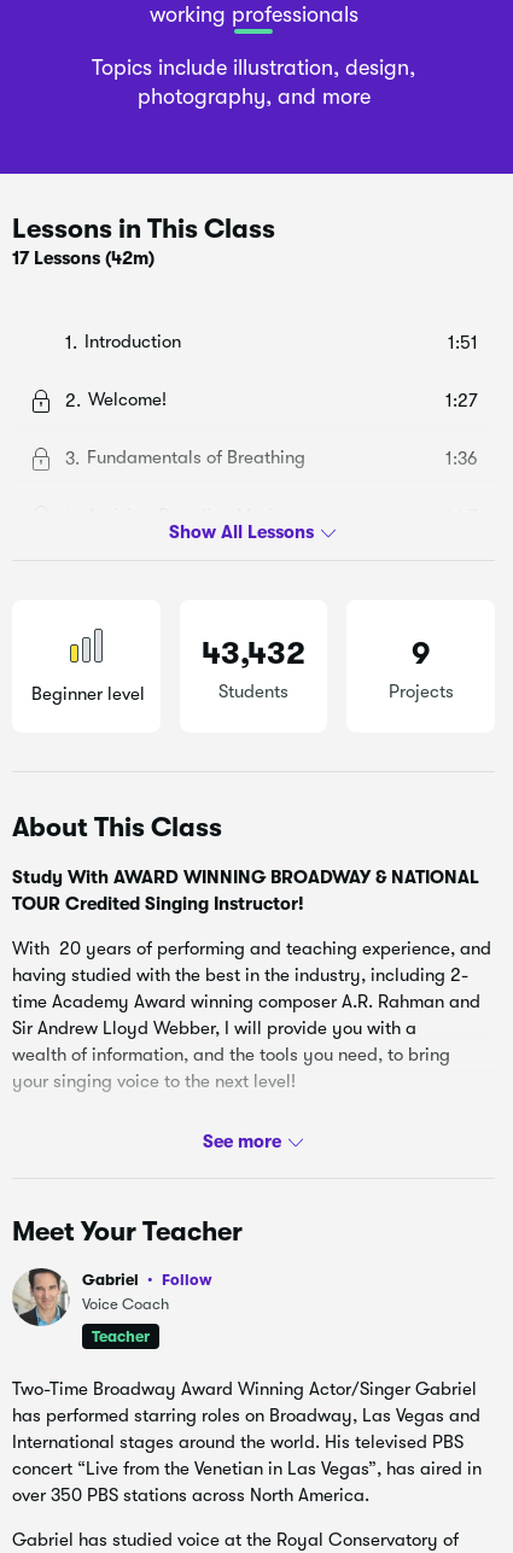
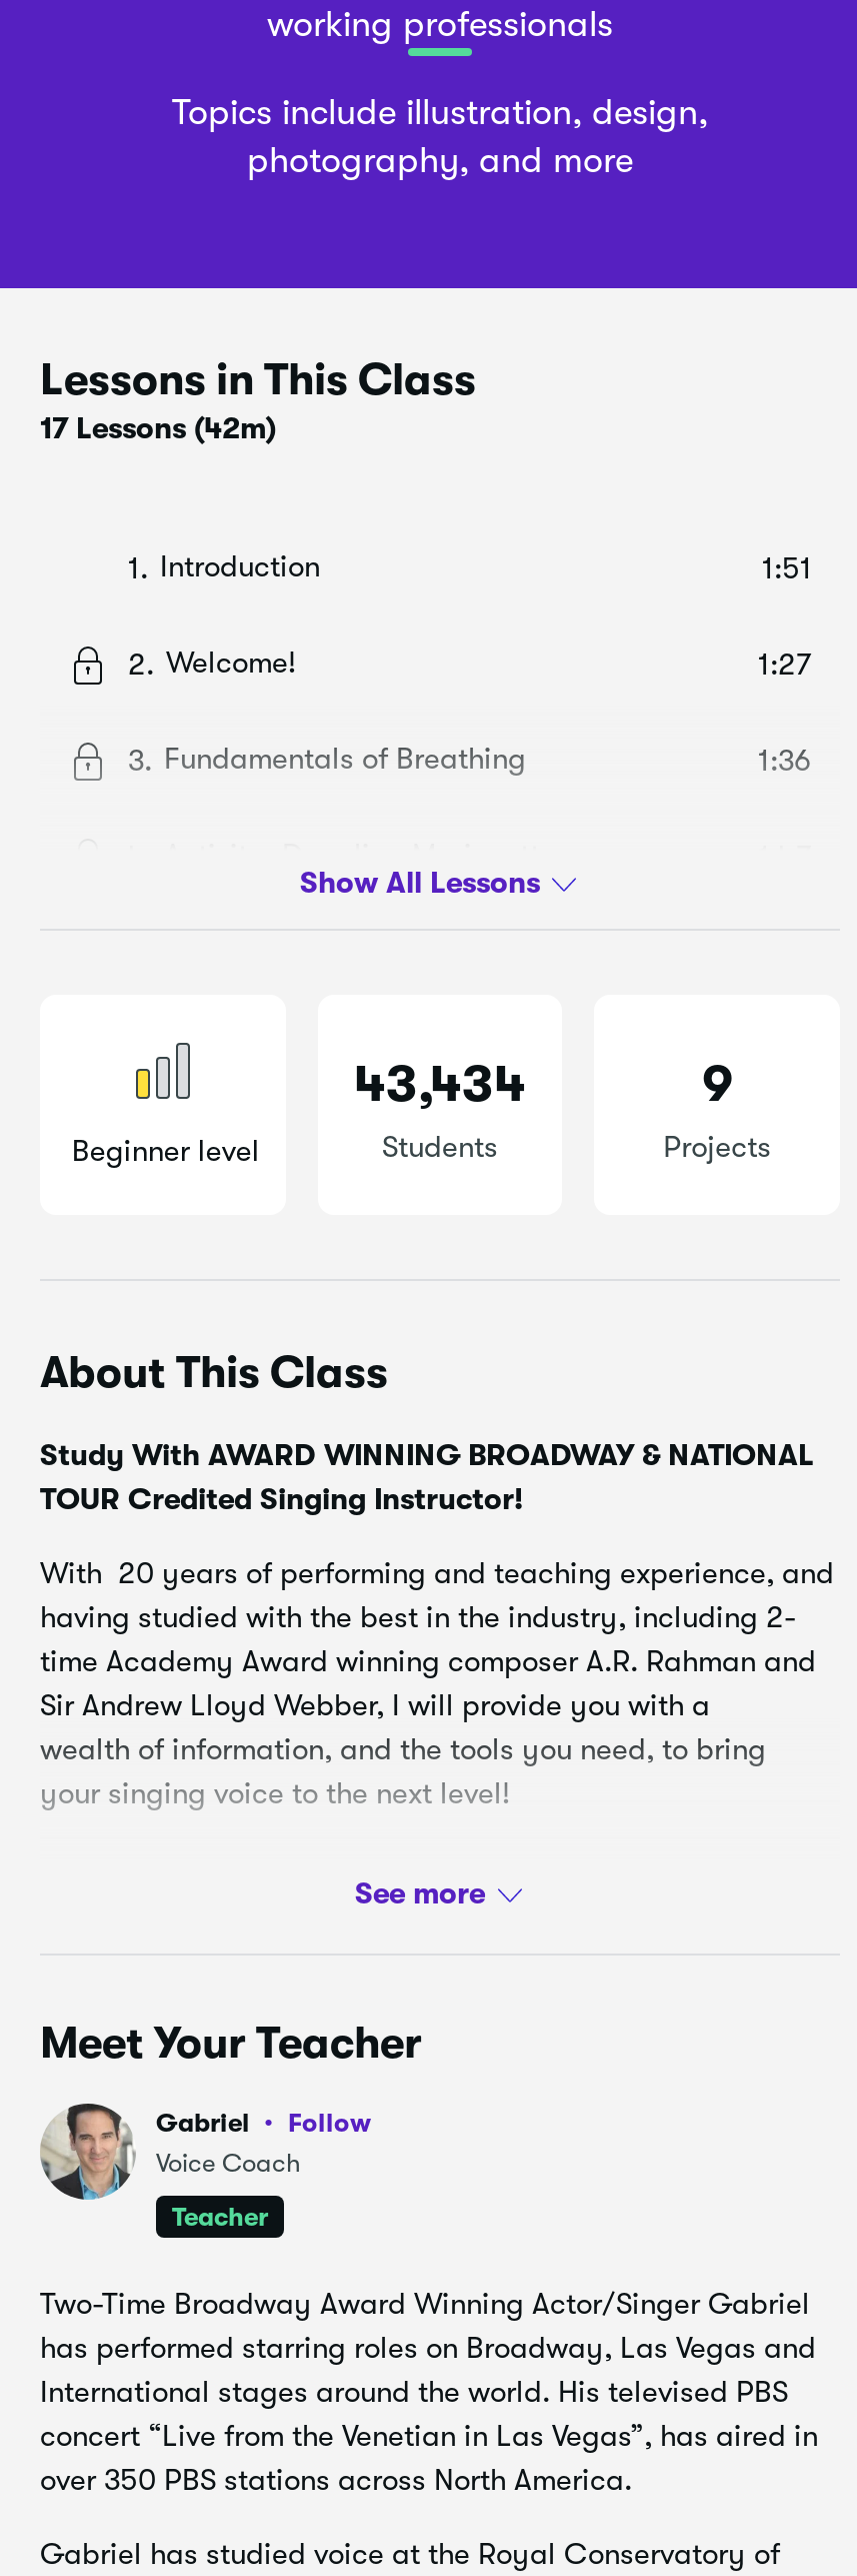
[202,636,305,671] 43,432 -> [354,1055,526,1113] 43,434

